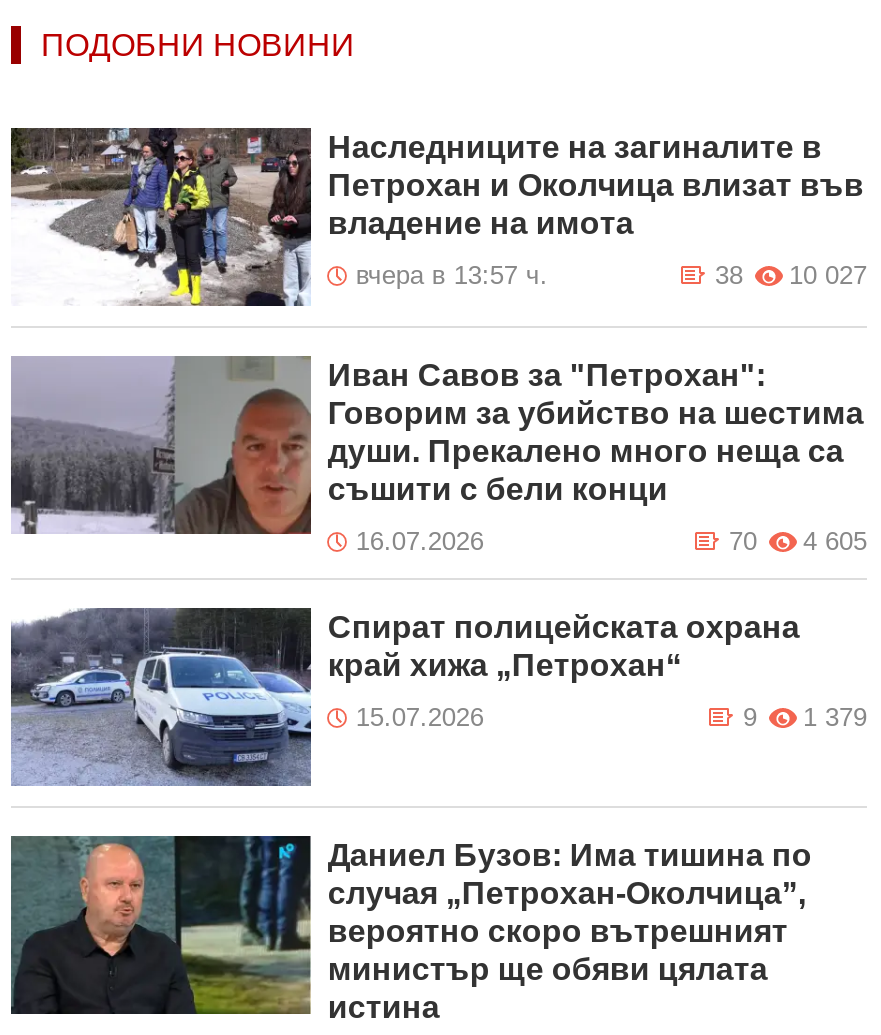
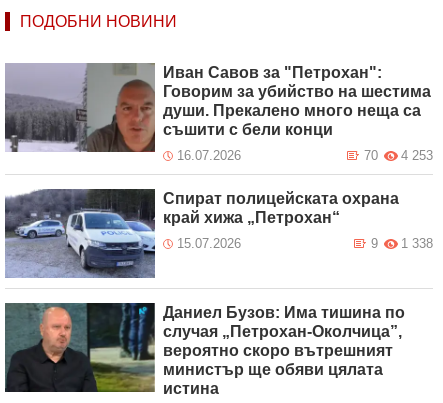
[9,128,867,308] [image] | Наследниците на загиналите в | Петрохан и Околчица влизат във | владение на имота | вчера в 13:57 ч. | 10 027 | 38 -> none
[729,526,867,556] 70 4 605 -> [364,148,433,163] 70 4 253
[743,702,867,732] 9 1 379 -> [371,236,433,251] 9 1 338

